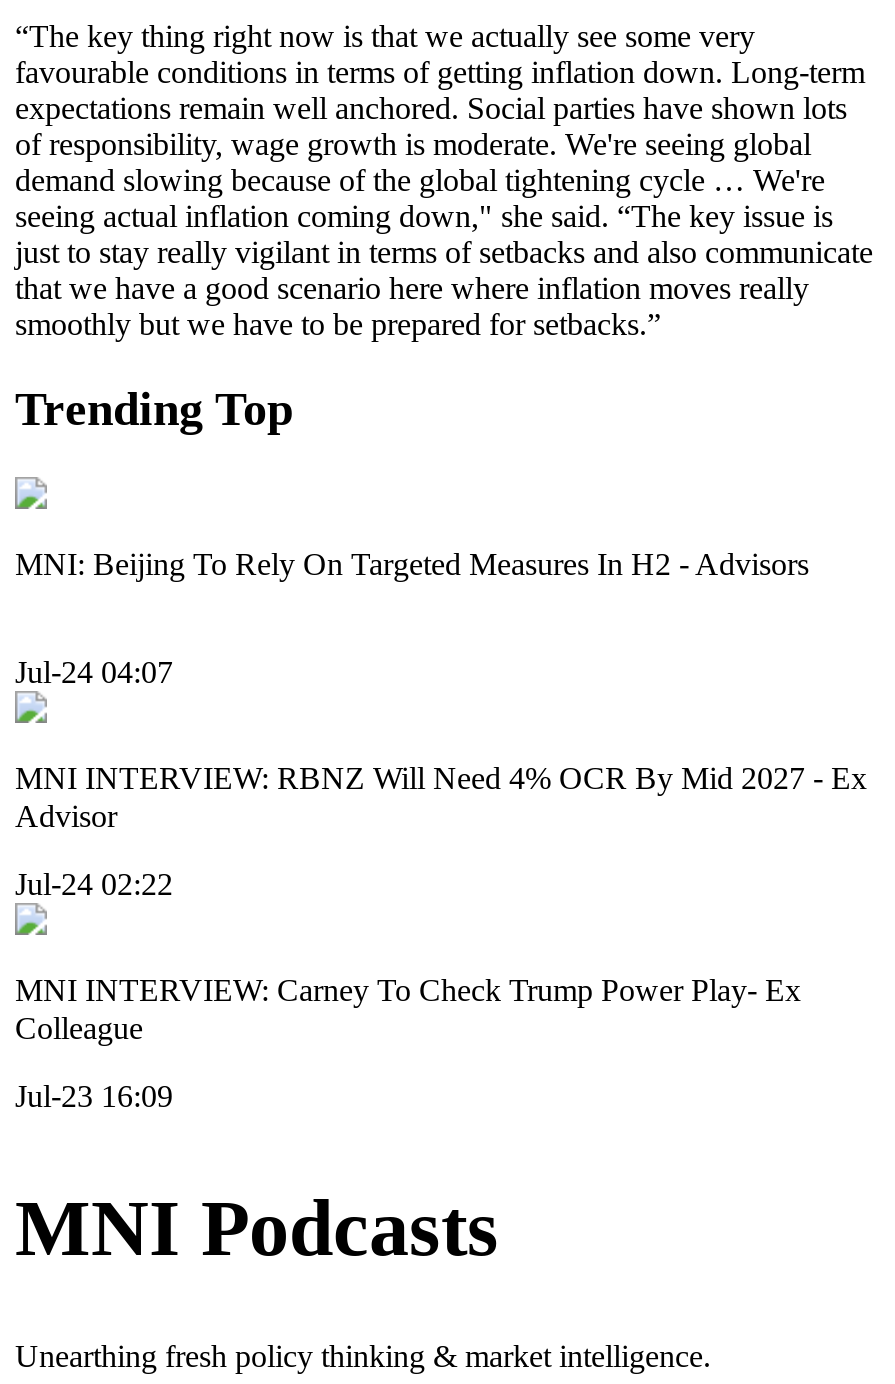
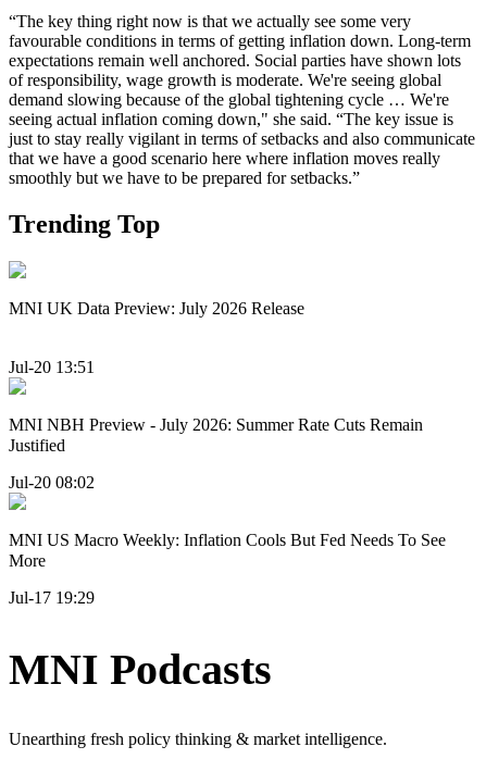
[15,547,809,581] MNI: Beijing To Rely On Targeted Measures In H2 - Advisors -> [9,299,304,318] MNI UK Data Preview: July 2026 Release
[15,654,173,688] Jul-24 04:07 -> [9,357,95,376] Jul-20 13:51
[15,760,867,832] MNI INTERVIEW: RBNZ Will Need 4% OCR By Mid 2027 - Ex | Advisor -> [9,415,423,454] MNI NBH Preview - July 2026: Summer Rate Cuts Remain | Justified
[15,867,173,901] Jul-24 02:22 -> [9,473,95,491] Jul-20 08:02
[15,973,801,1045] MNI INTERVIEW: Carney To Check Trump Power Play- Ex | Colleague -> [9,531,446,570] MNI US Macro Weekly: Inflation Cools But Fed Needs To See | More
[15,1080,173,1114] Jul-23 16:09 -> [9,589,95,607] Jul-17 19:29

